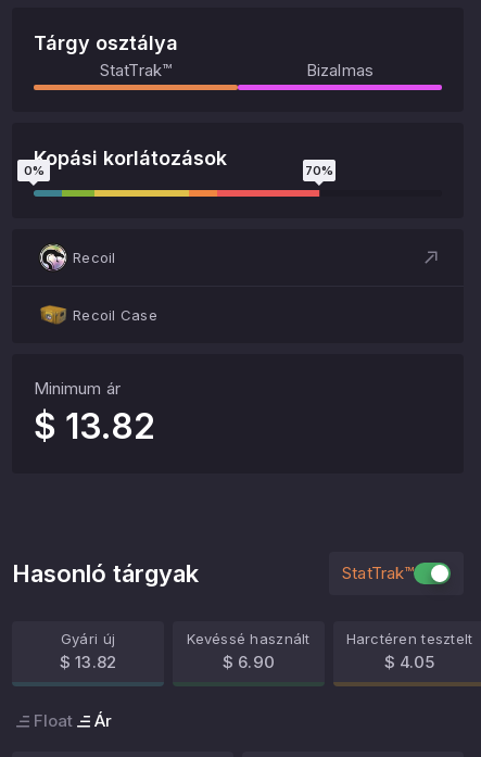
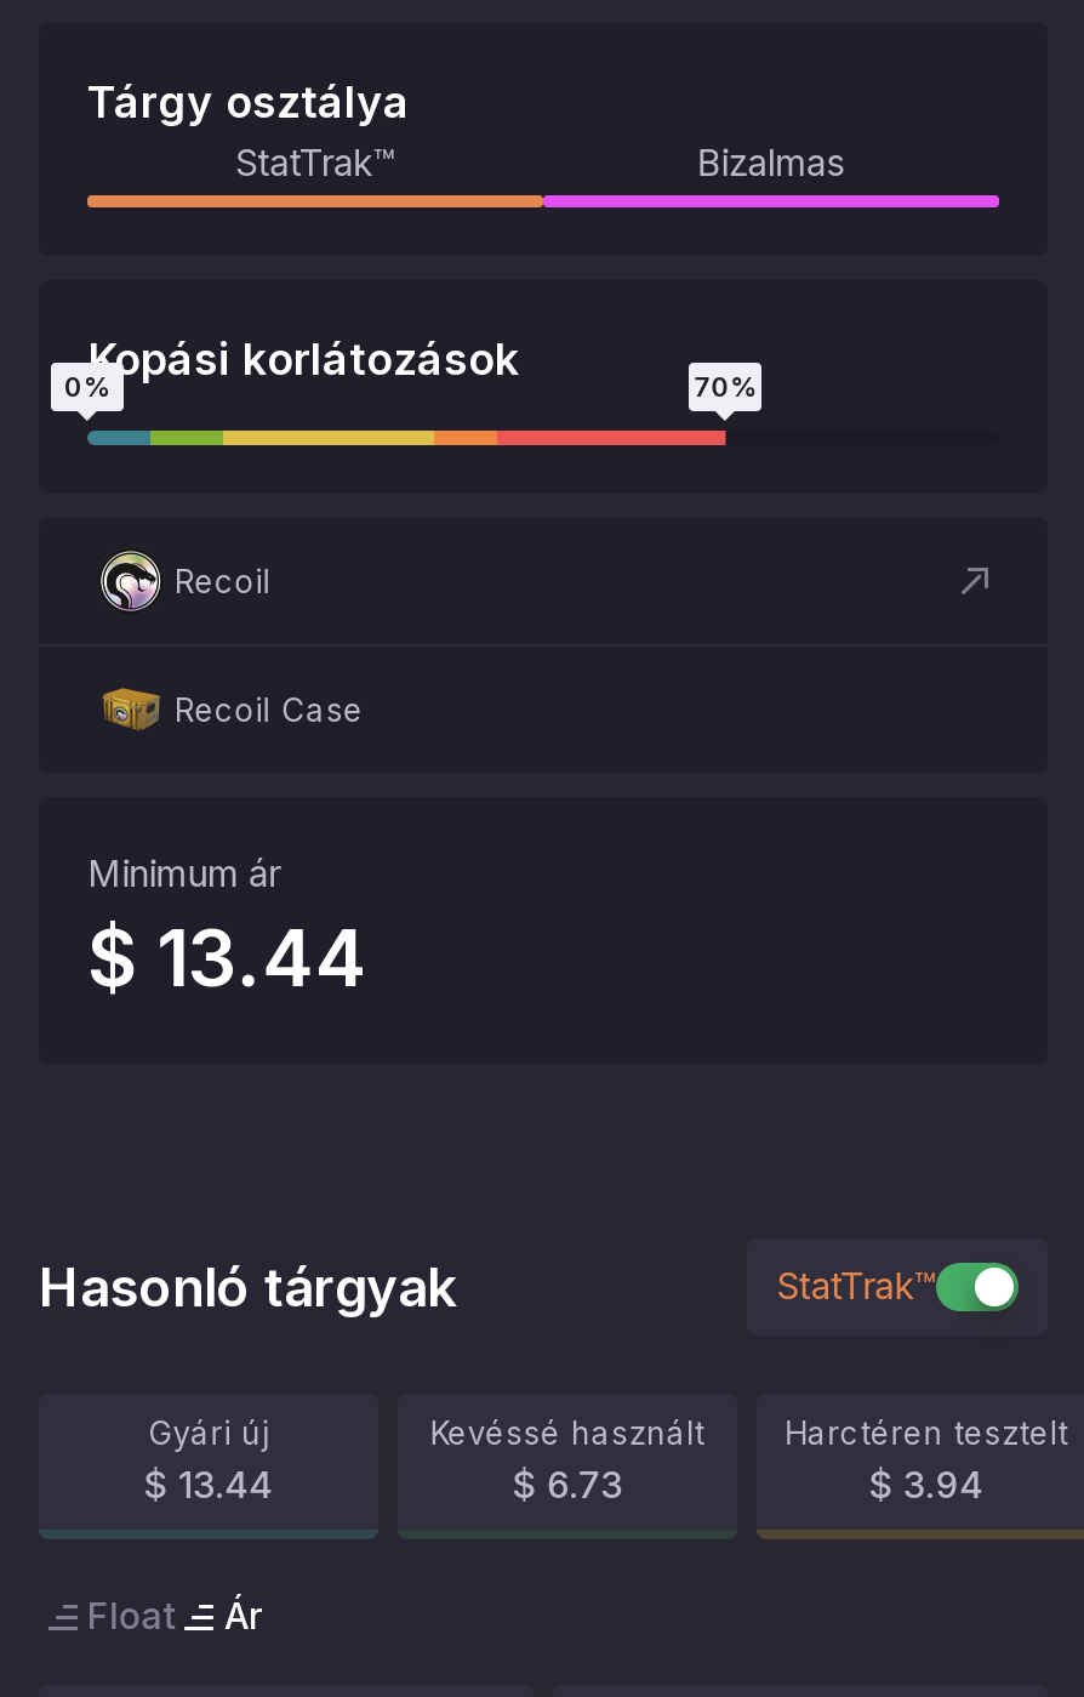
[34,405,155,447] $ 13.82 -> [87,911,368,1006] $ 13.44
[60,652,116,672] $ 13.82 -> [144,1462,274,1508] $ 13.44
[223,652,274,672] $ 6.90 -> [512,1462,623,1508] $ 6.73
[384,652,435,672] $ 4.05 -> [869,1462,984,1508] $ 3.94

